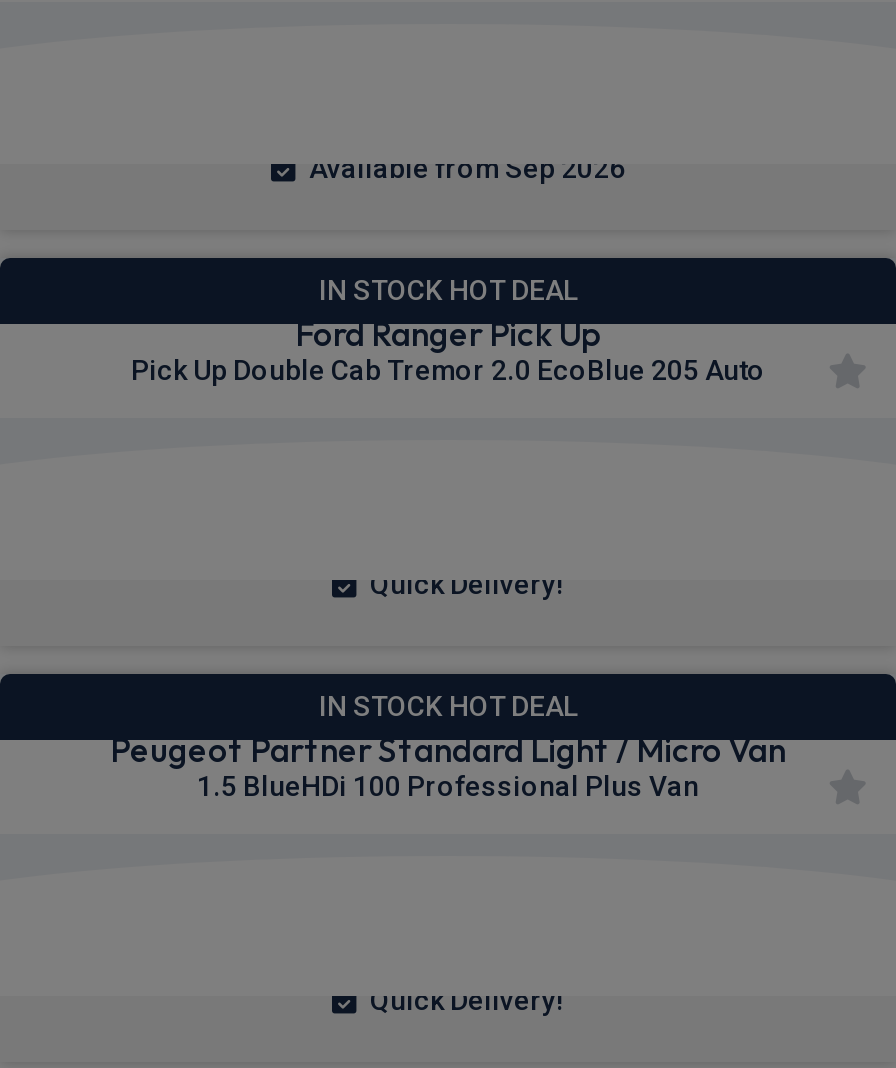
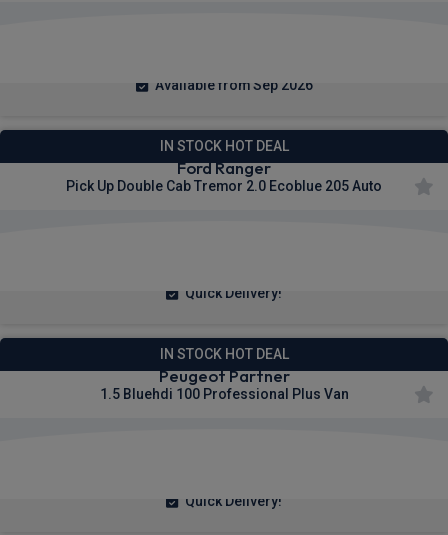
[131,313,765,387] Ford Ranger Pick Up | Pick Up Double Cab Tremor 2.0 EcoBlue 205 Auto -> [66,157,382,194] Ford Ranger | Pick Up Double Cab Tremor 2.0 Ecoblue 205 Auto
[110,729,786,803] Peugeot Partner Standard Light / Micro Van | 1.5 BlueHDi 100 Professional Plus Van -> [99,365,348,402] Peugeot Partner | 1.5 Bluehdi 100 Professional Plus Van

